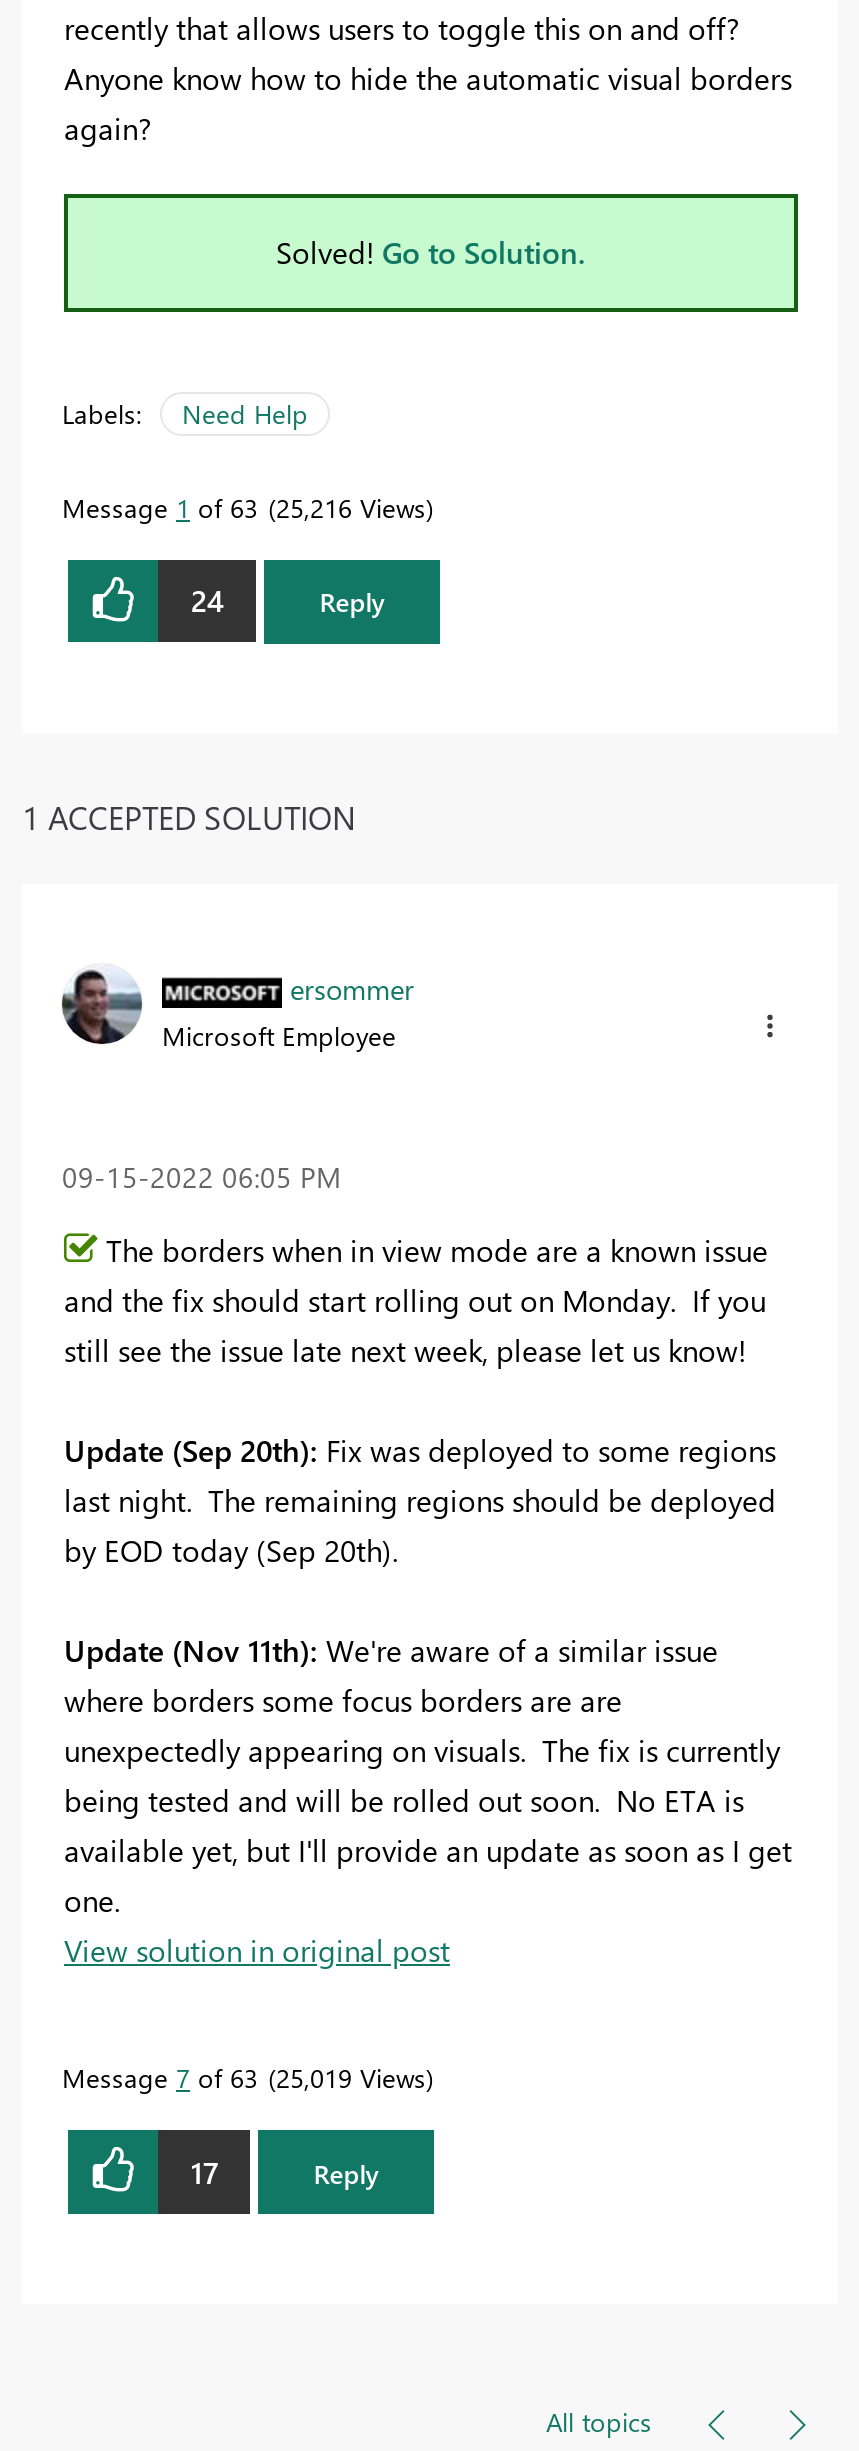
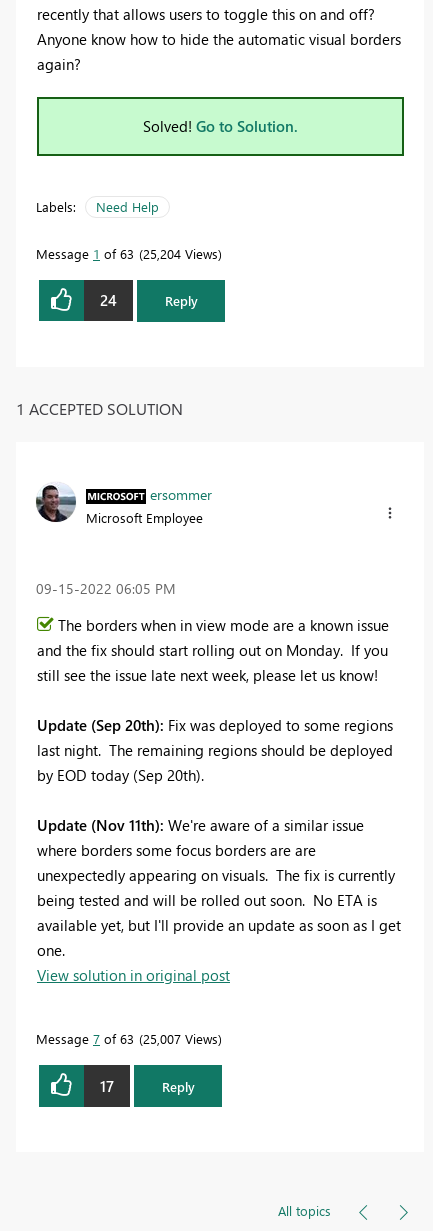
[62,489,426,523] Message 1 of 63 25,216 Views -> [36,245,218,262] Message 1 of 63 25,204 Views
[62,2060,426,2094] Message 7 of 63 25,019 Views -> [36,1030,218,1047] Message 7 of 63 25,007 Views

